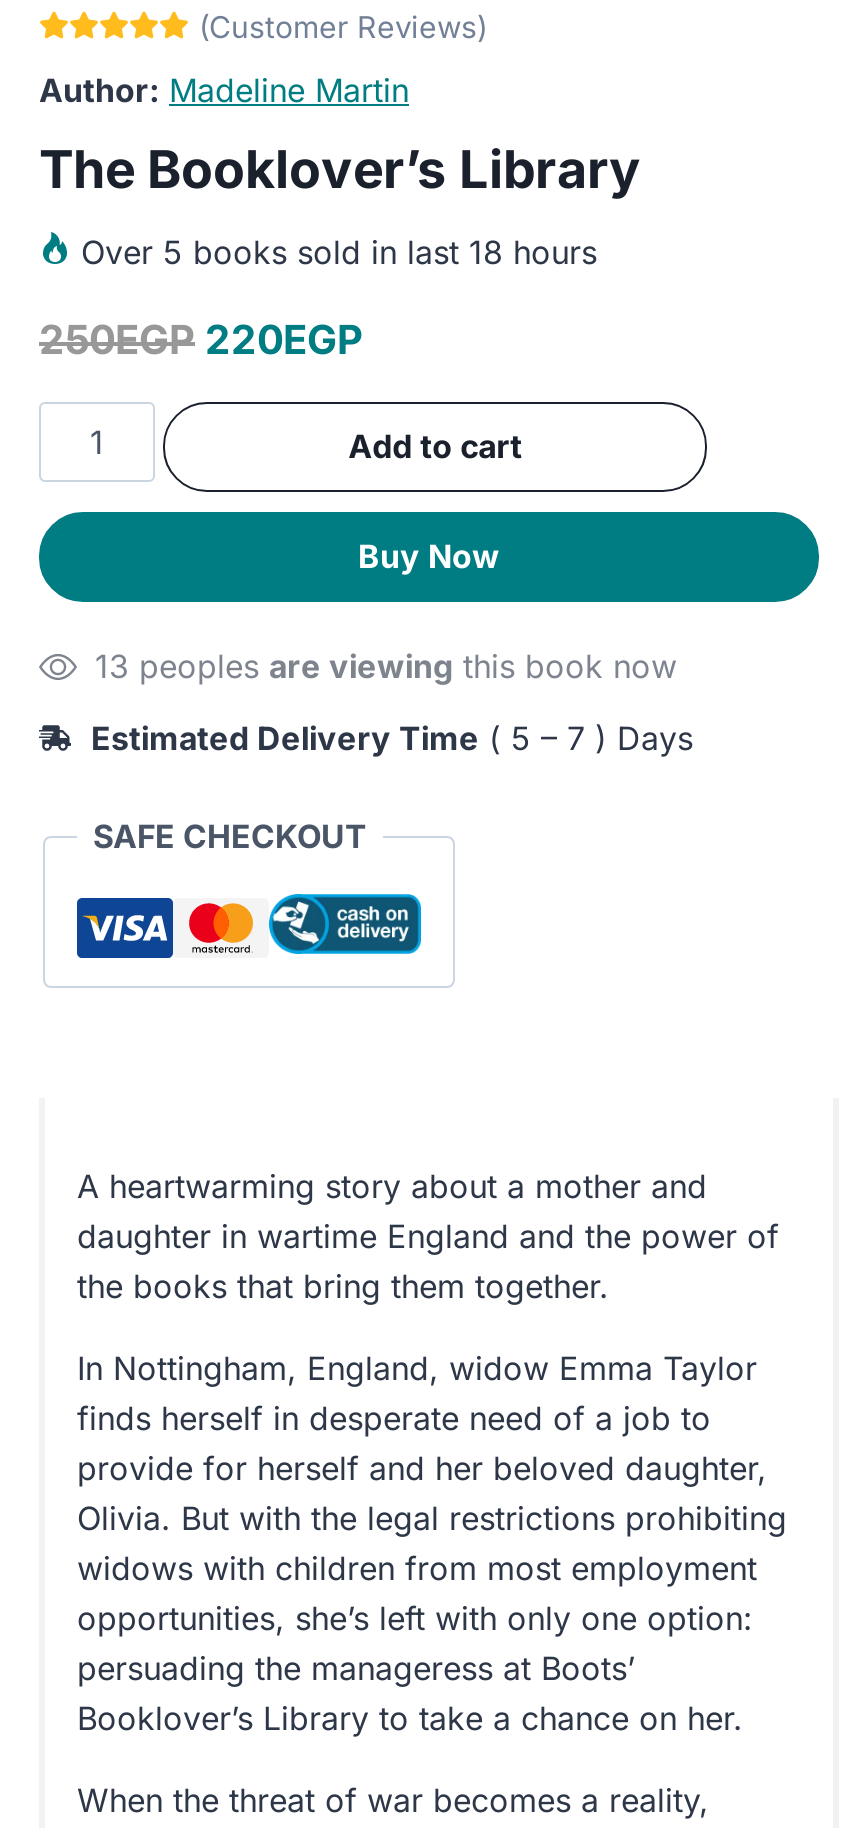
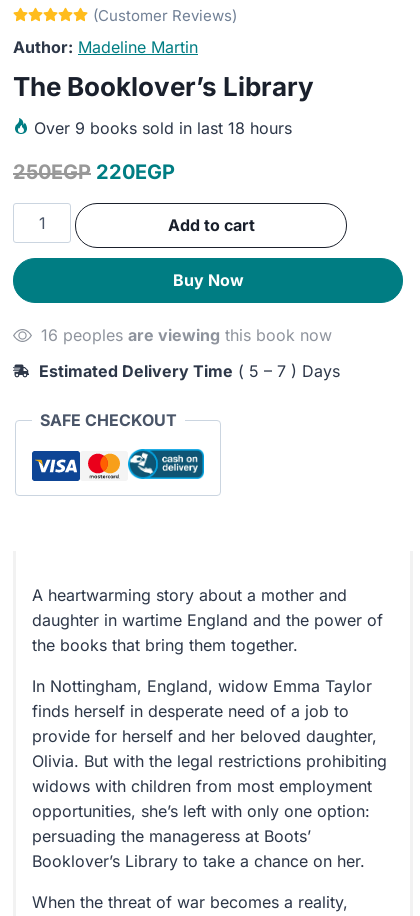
[71,232,597,272] Over 5 books sold in last 18 hours -> [29,118,292,138] Over 9 books sold in last 18 hours
[85,646,677,686] 13 peoples are viewing this book now -> [36,325,332,345] 16 peoples are viewing this book now

